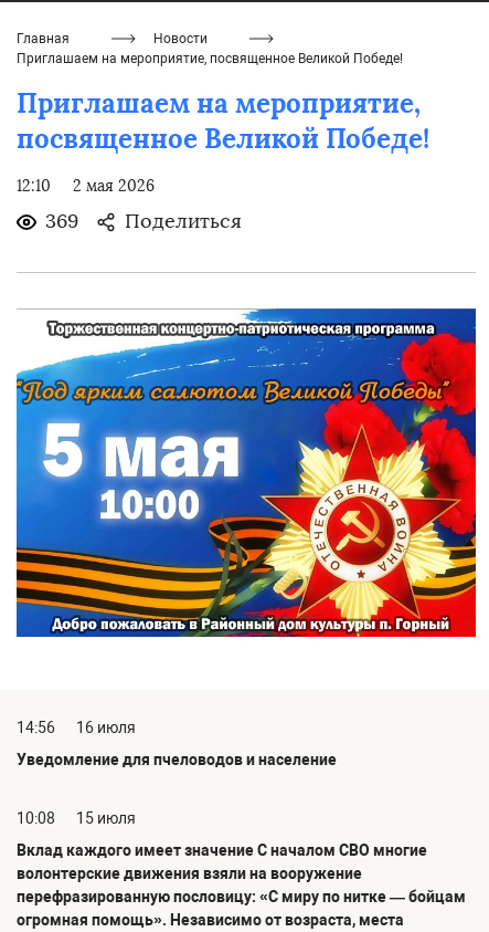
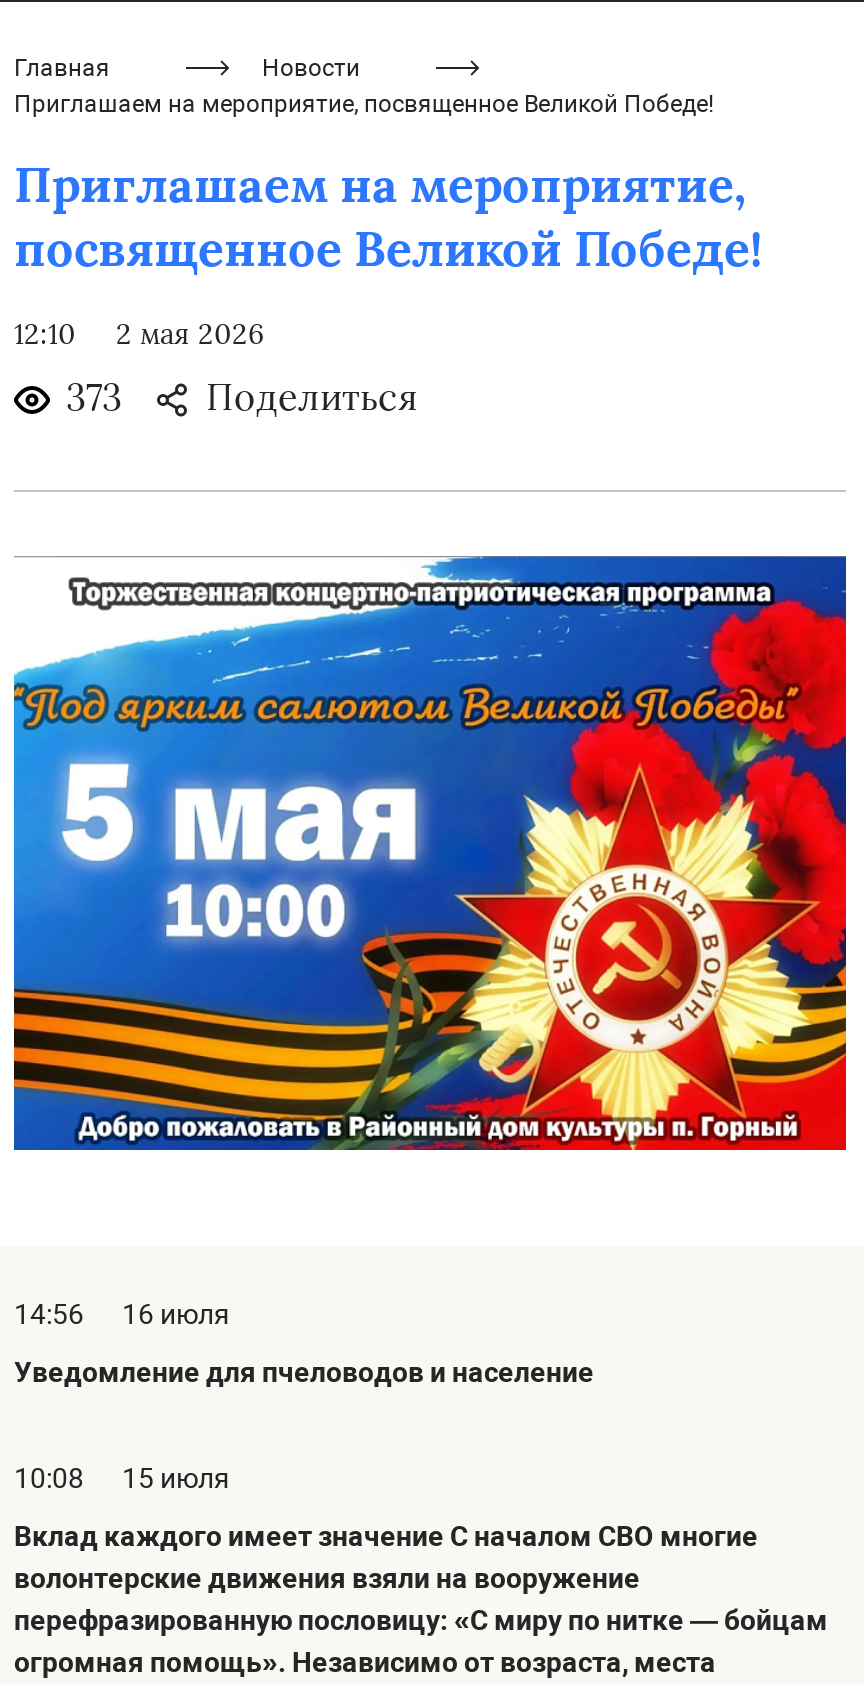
[45,209,242,233] 369 Поделиться -> [66,376,418,420] 373 Поделиться

